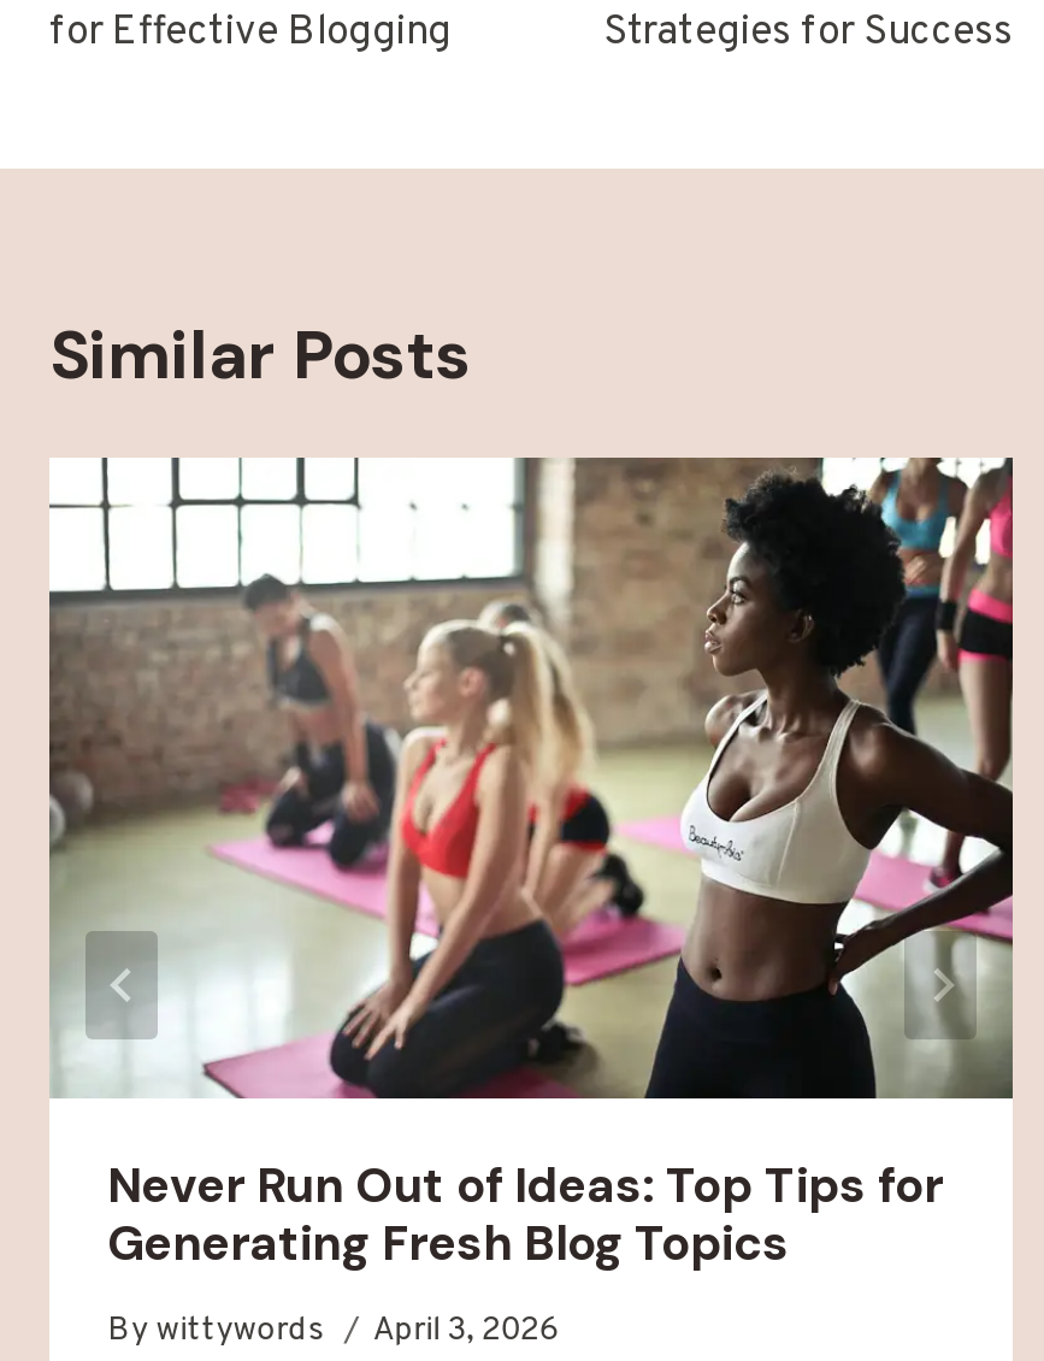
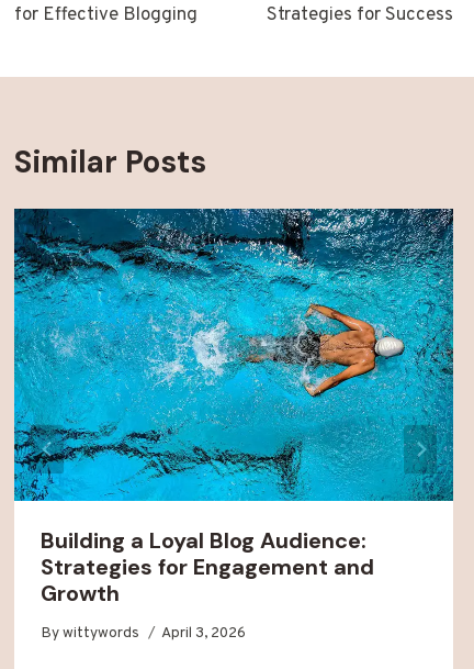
[47,455,1015,1275] [image] | Never Run Out of Ideas: Top Tips for | Generating Fresh Blog Topics -> [13,208,454,608] [image] | Building a Loyal Blog Audience: | Strategies for Engagement and | Growth

